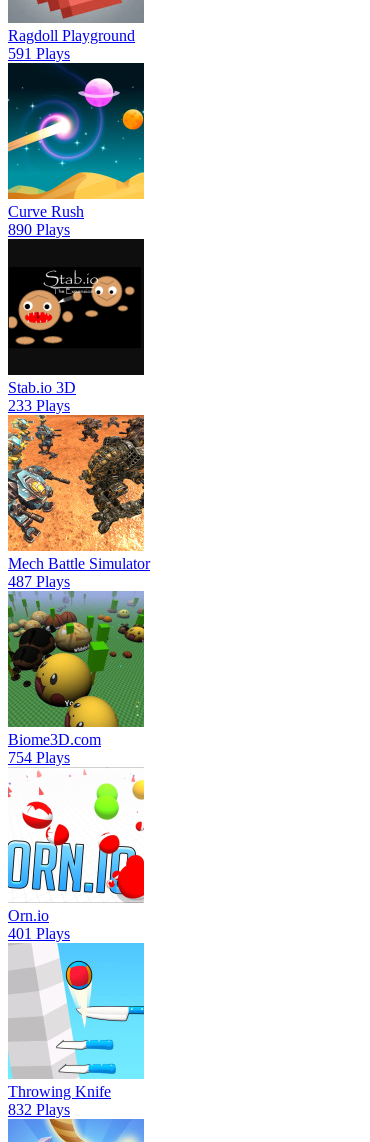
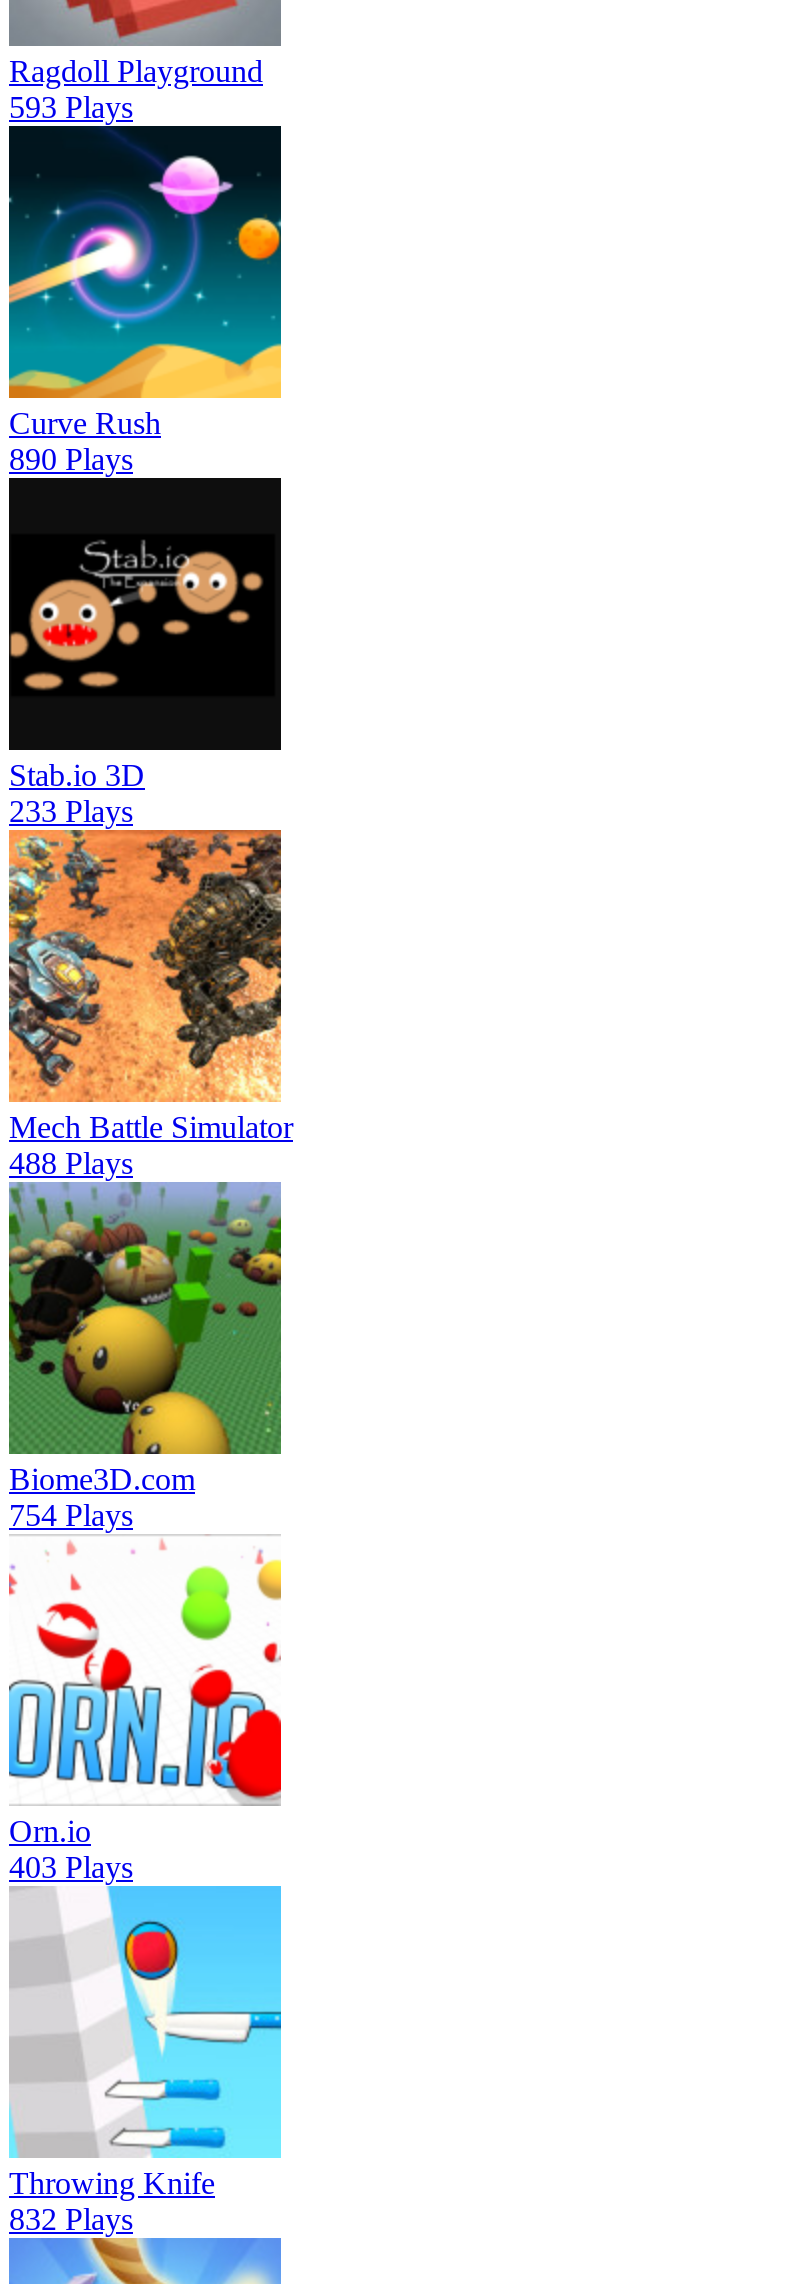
[8,45,70,62] 591 Plays -> [9,90,133,124] 593 Plays
[8,573,70,590] 487 Plays -> [9,1146,133,1180] 488 Plays
[8,925,70,942] 401 Plays -> [9,1850,133,1884] 403 Plays

